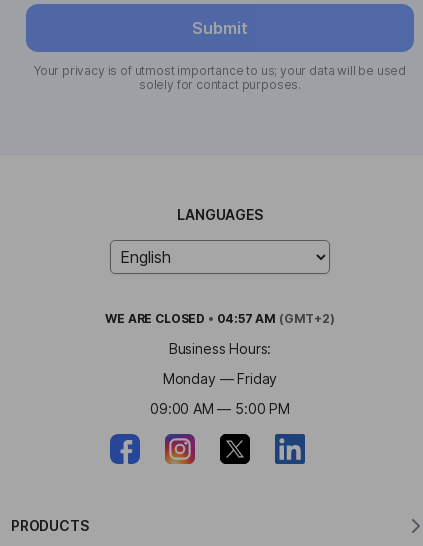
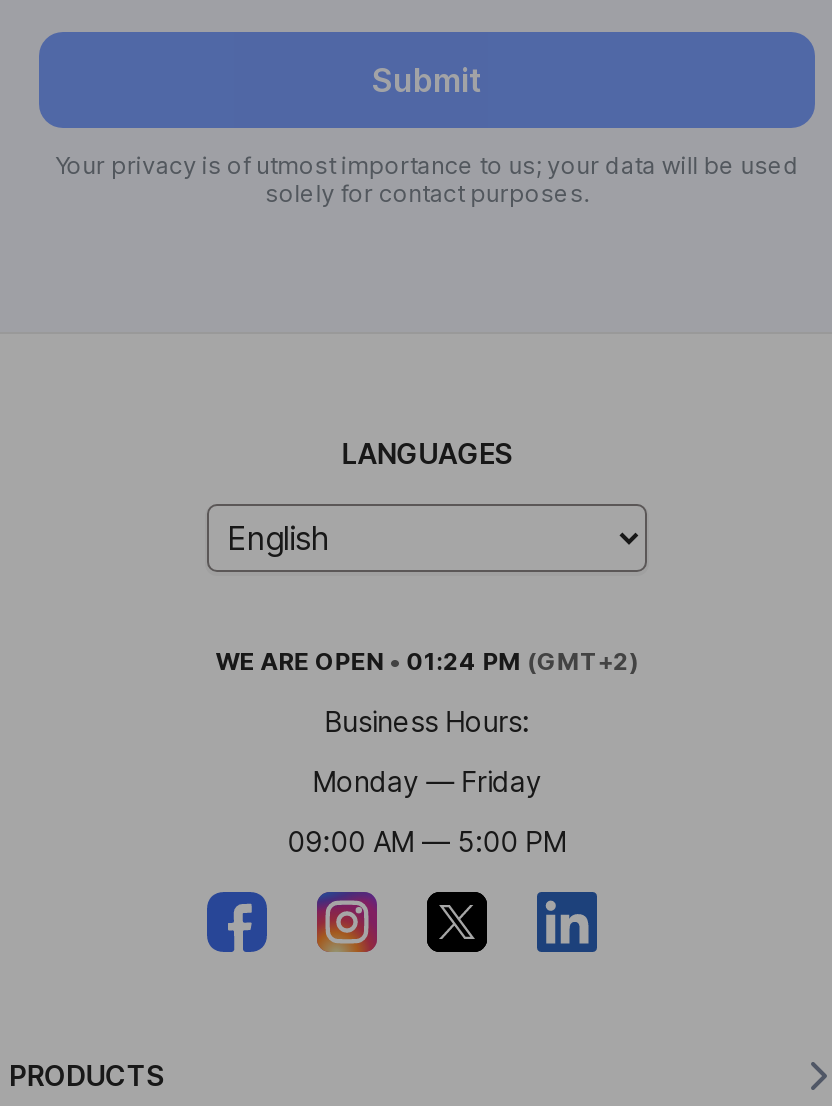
[105,311,335,326] WE ARE CLOSED • 04:57 AM (GMT+2) -> [215,645,639,675] WE ARE OPEN • 01:24 PM (GMT+2)

